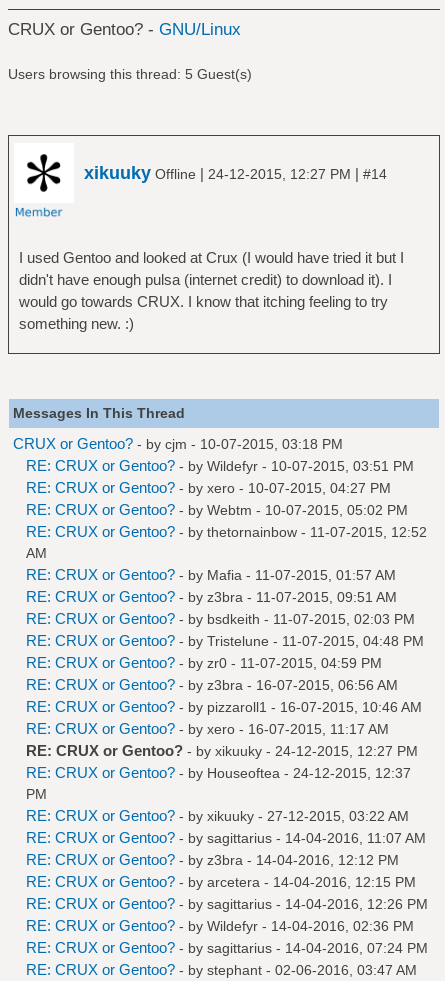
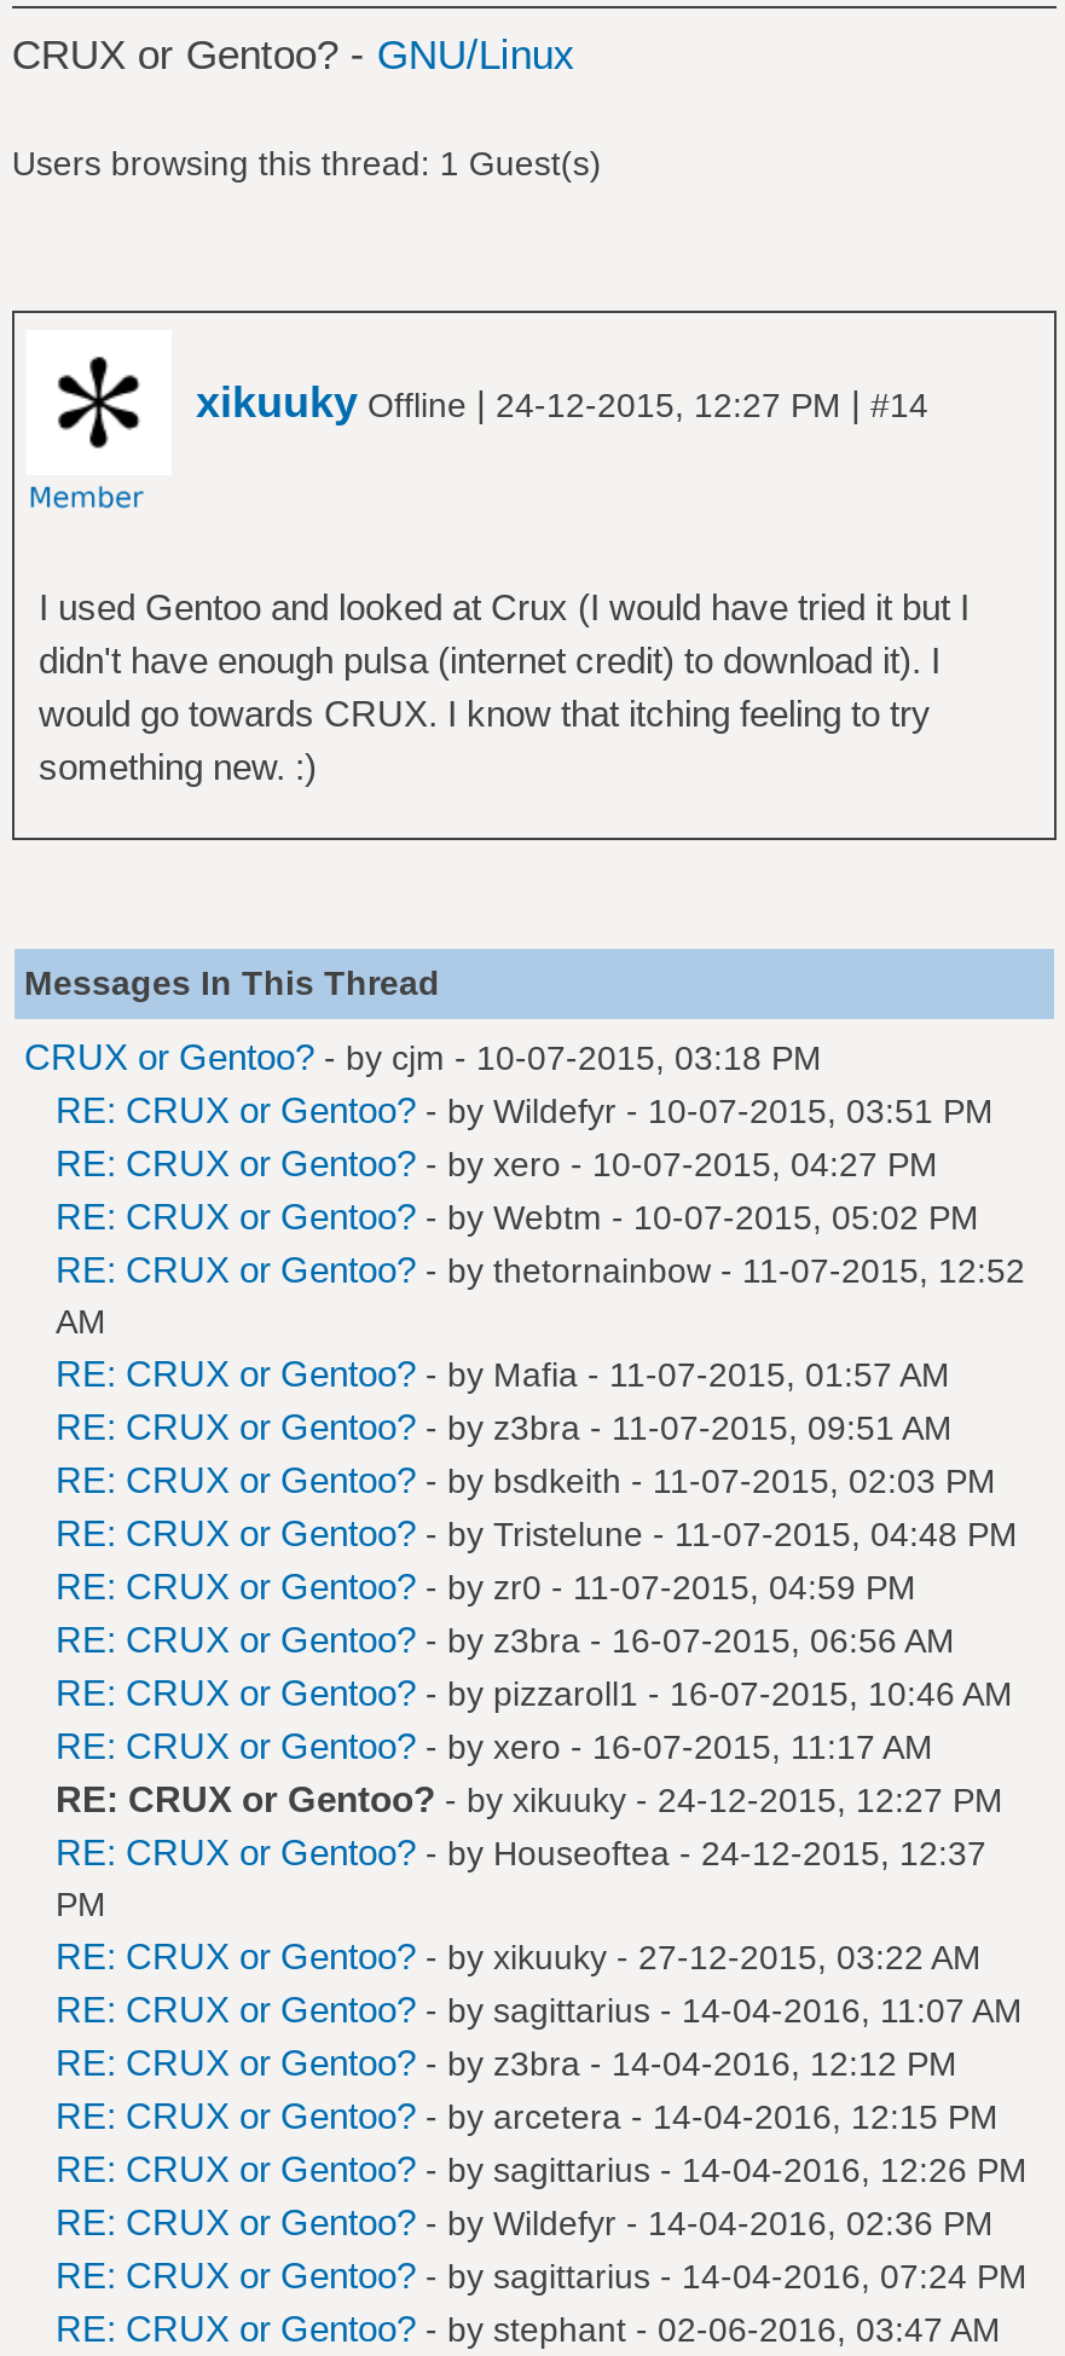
[8,66,252,82] Users browsing this thread: 5 Guest(s) -> [12,144,602,183] Users browsing this thread: 1 Guest(s)

